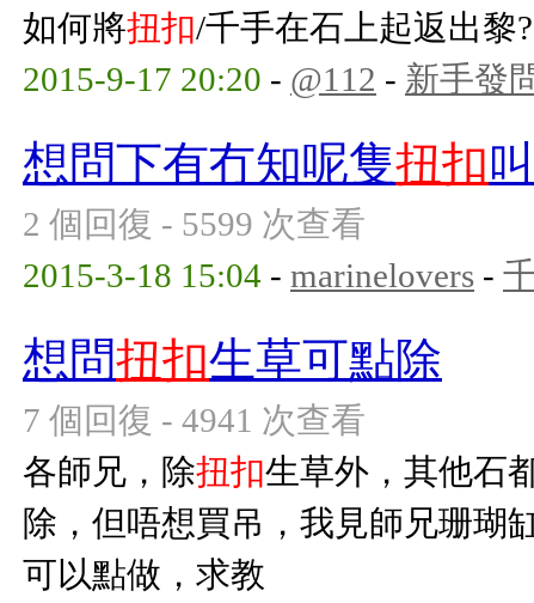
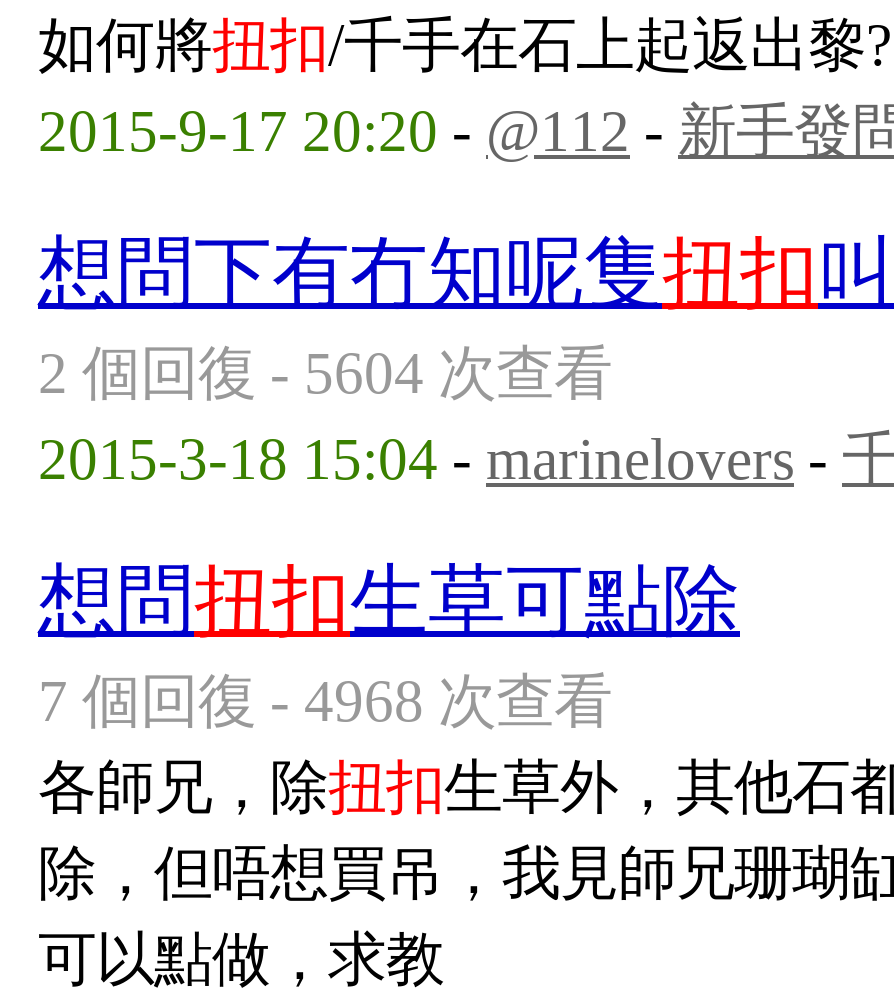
[23,205,366,243] 2 個回復 - 5599 次查看 -> [38,341,612,405] 2 個回復 - 5604 次查看
[23,401,366,439] 7 個回復 - 4941 次查看 -> [38,669,612,733] 7 個回復 - 4968 次查看

